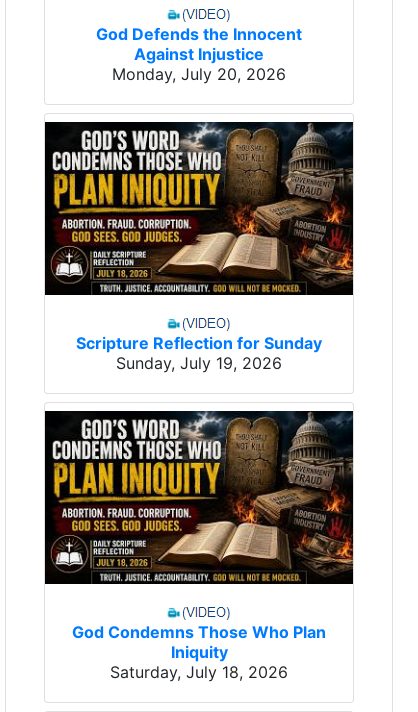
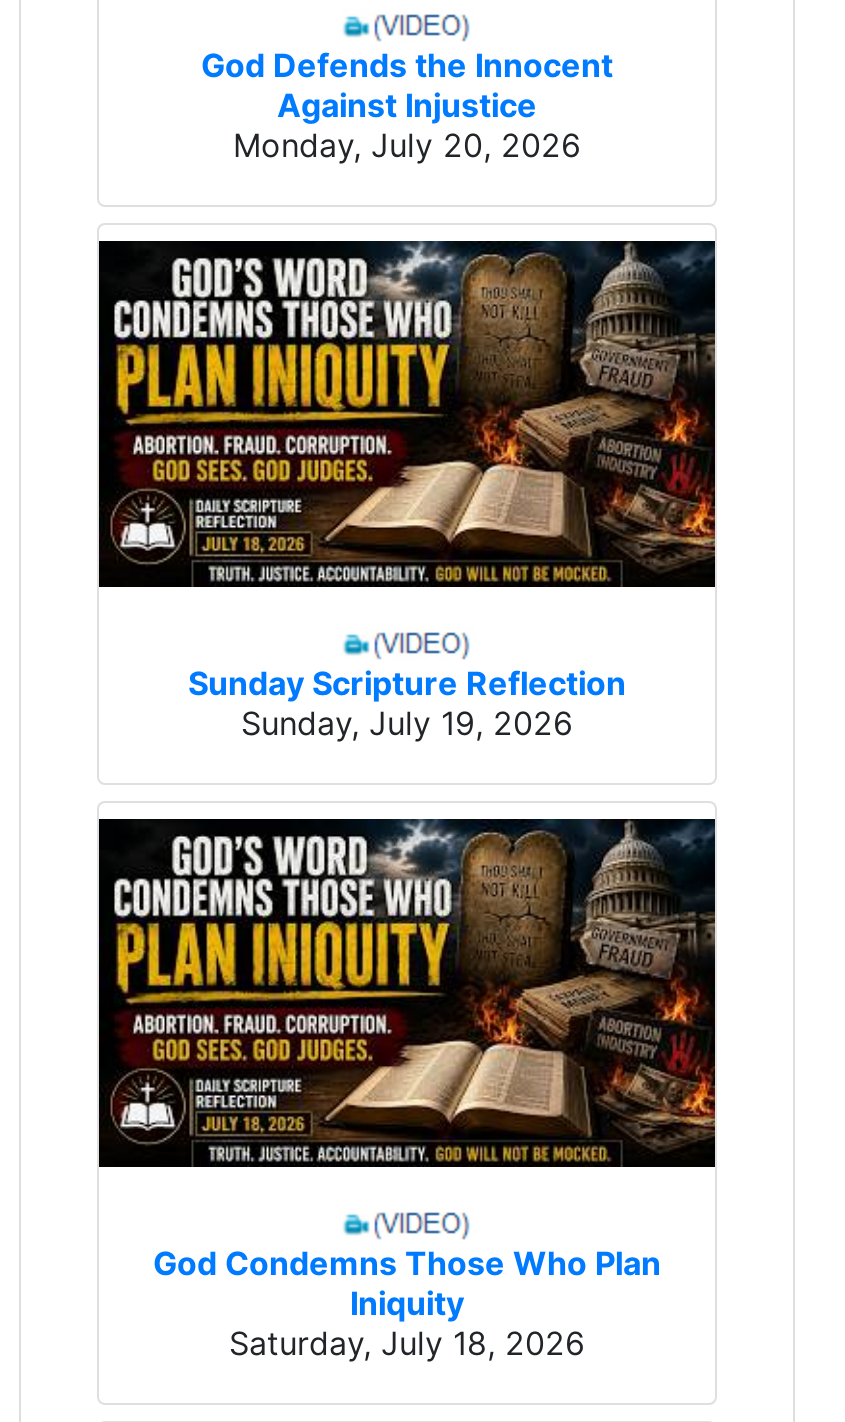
[76,333,322,353] Scripture Reflection for Sunday -> [188,664,626,704] Sunday Scripture Reflection

